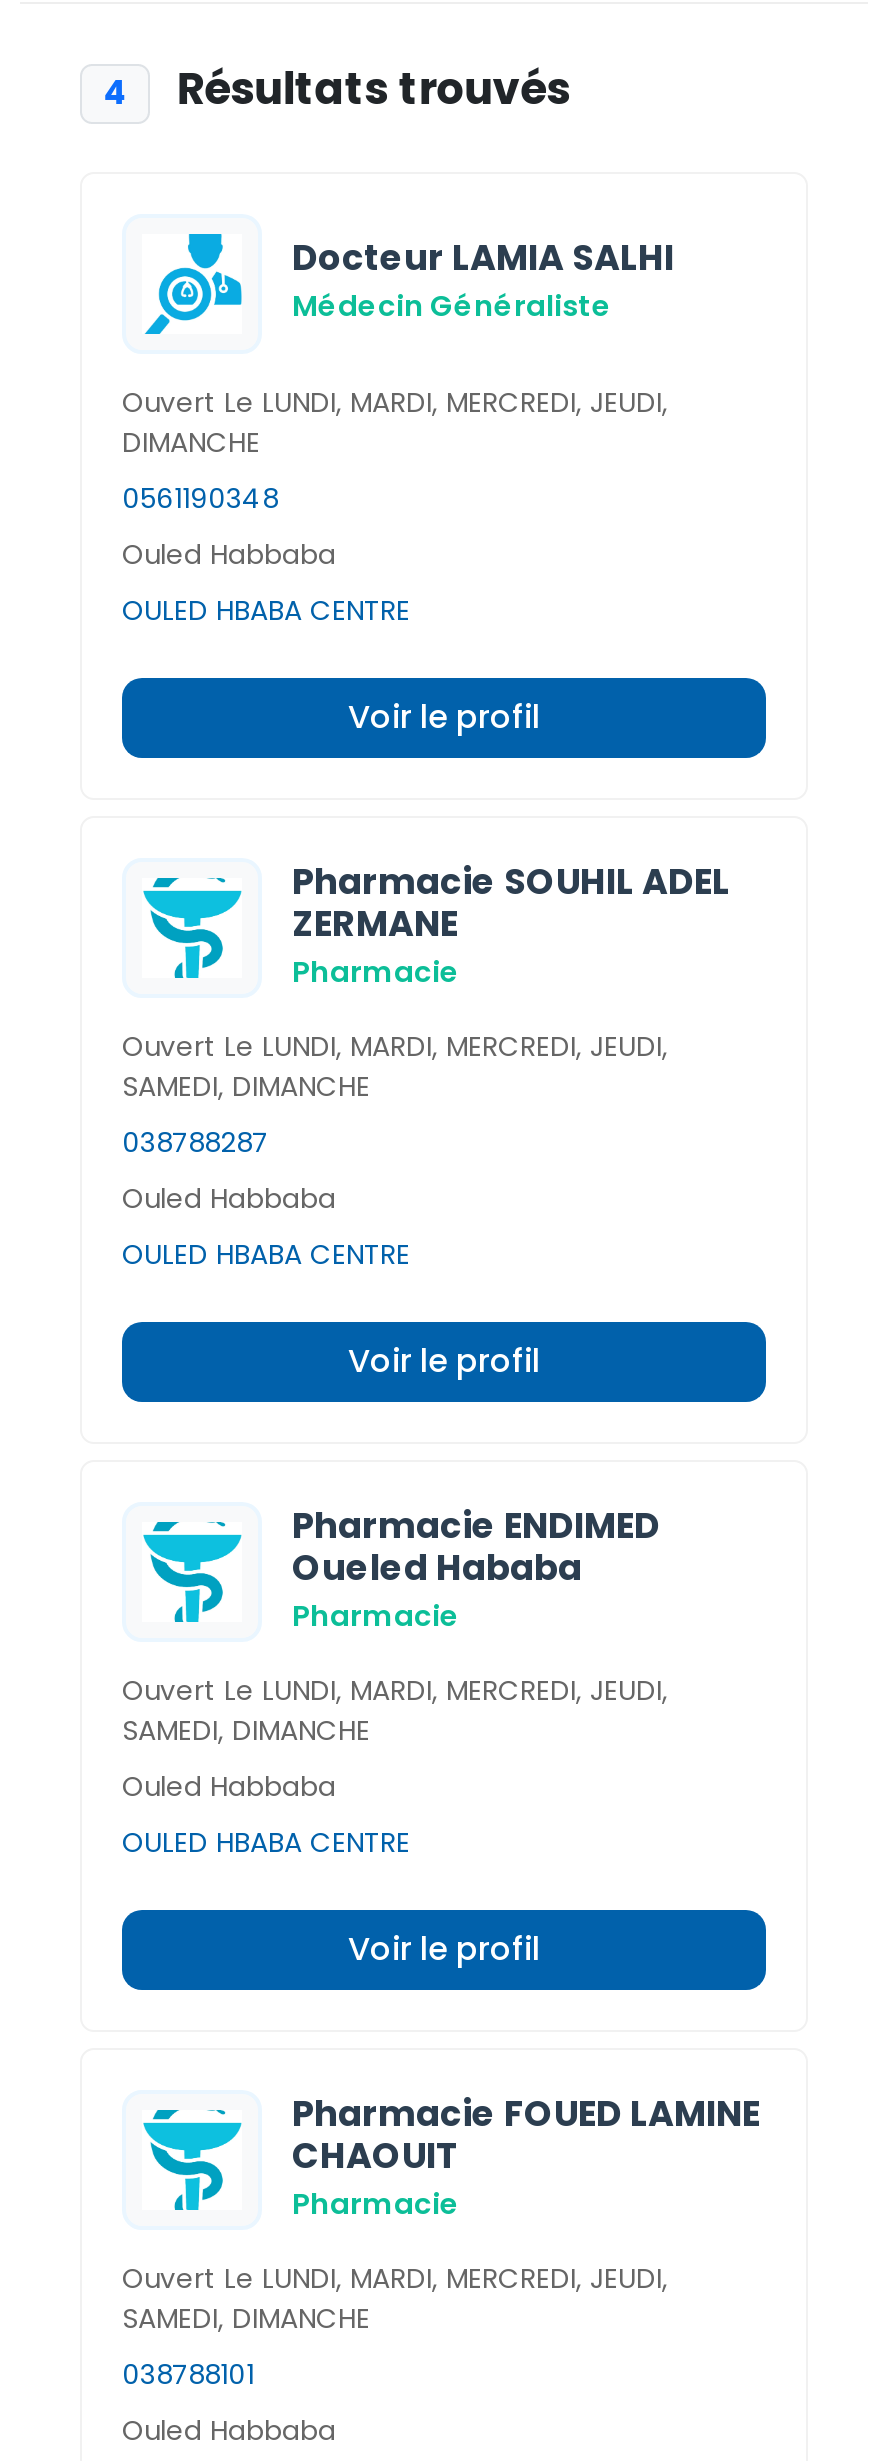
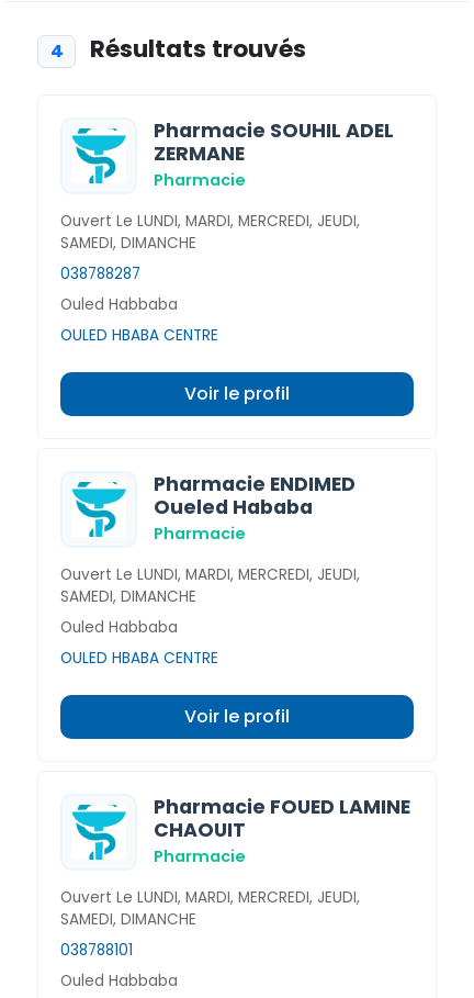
[122,232,674,739] [image] | Docteur LAMIA SALHI | Médecin Généraliste | Ouvert Le LUNDI, MARDI, MERCREDI, JEUDI, | DIMANCHE | 0561190348 | Ouled Habbaba | OULED HBABA CENTRE | Voir le profil -> none

